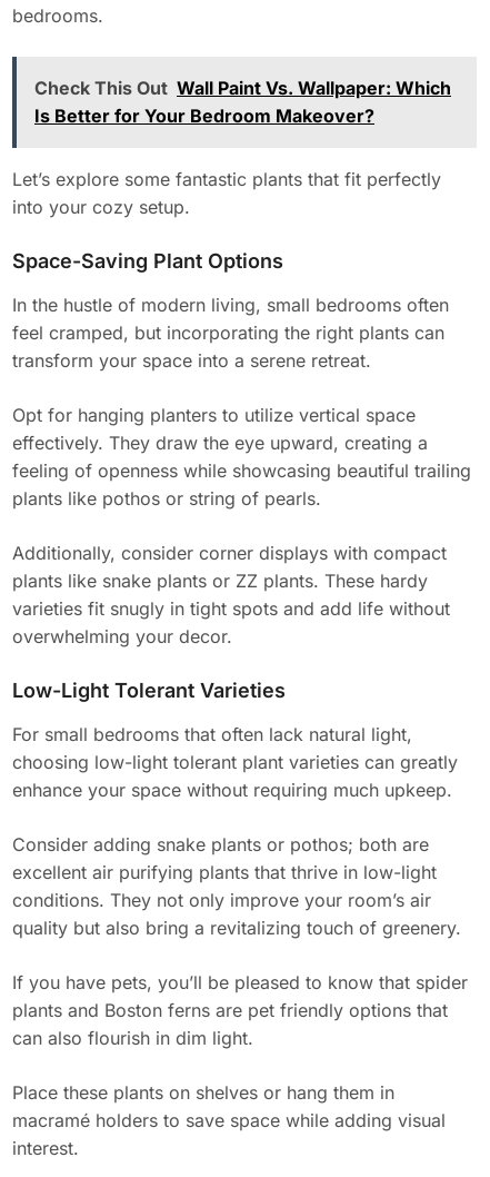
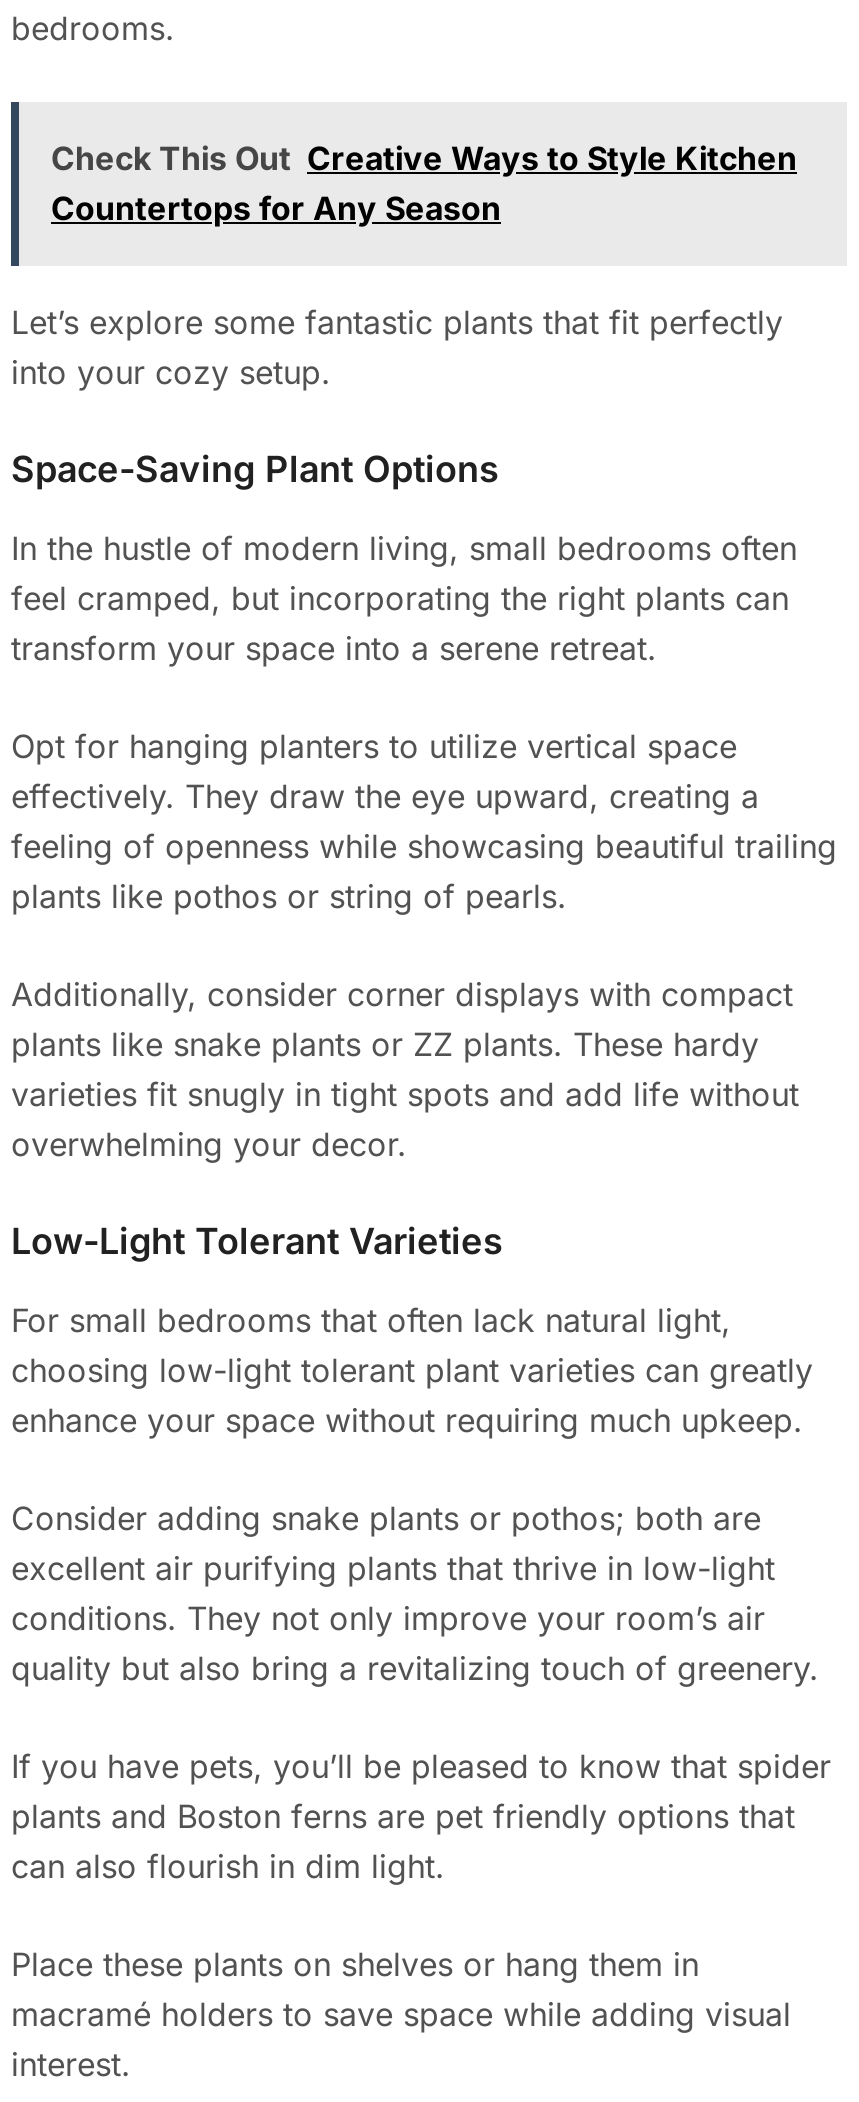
[34,77,451,127] Check This Out Wall Paint Vs. Wallpaper: Which | Is Better for Your Bedroom Makeover? -> [51,138,797,228] Check This Out Creative Ways to Style Kitchen | Countertops for Any Season

